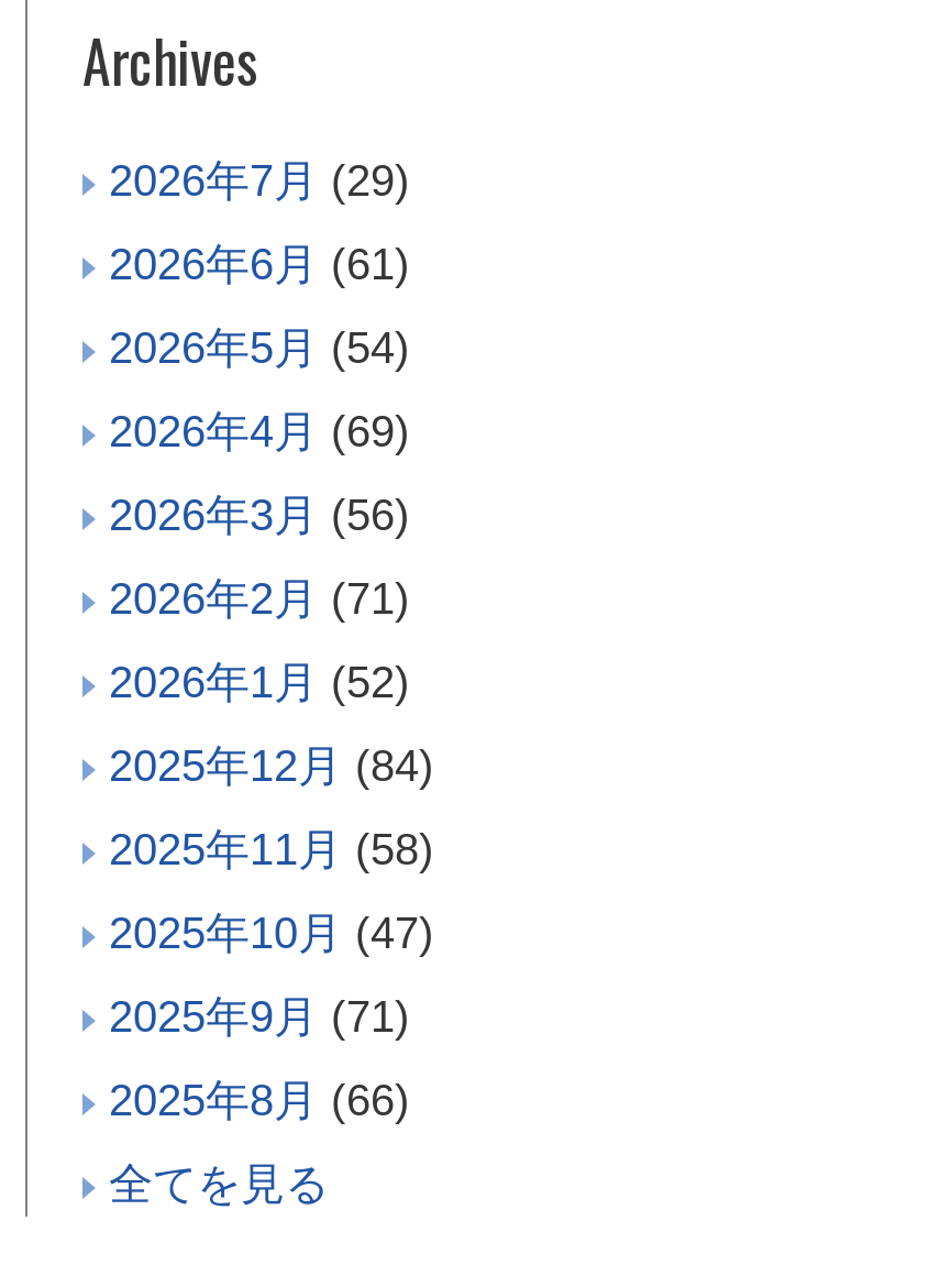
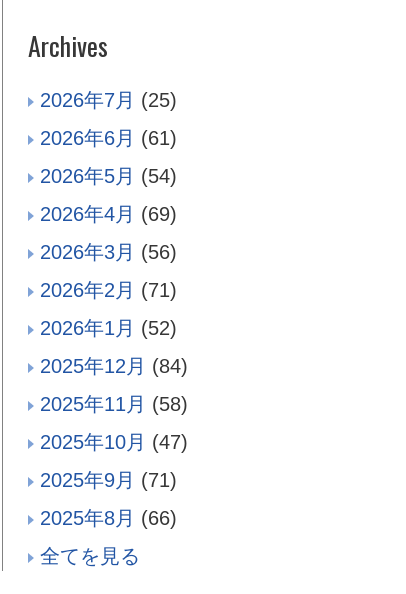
[109,156,410,205] 2026年7月(29) -> [40,89,177,111] 2026年7月(25)

